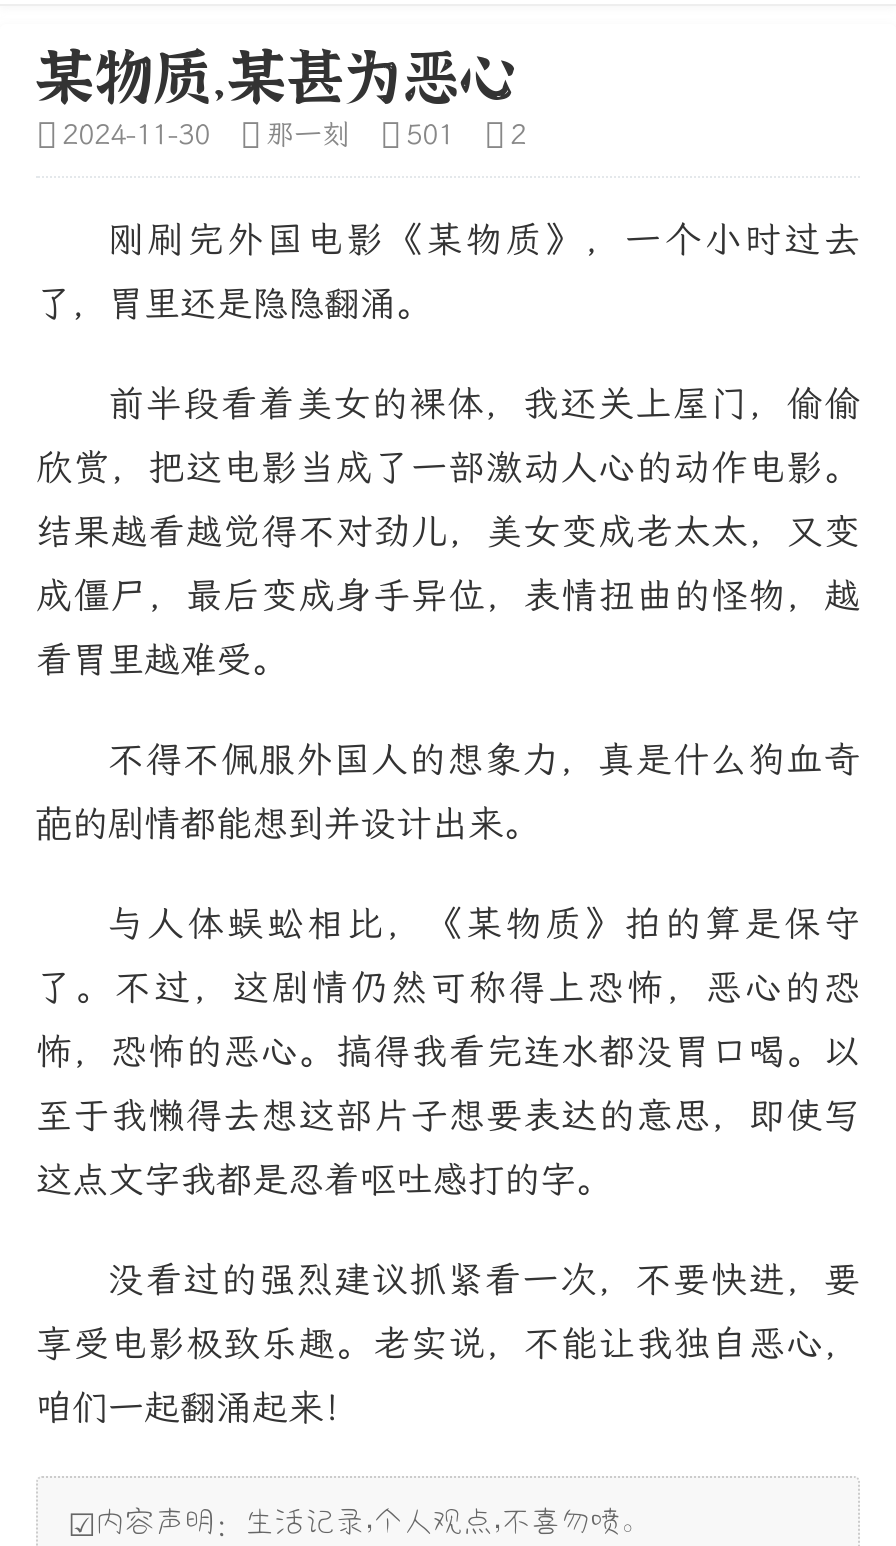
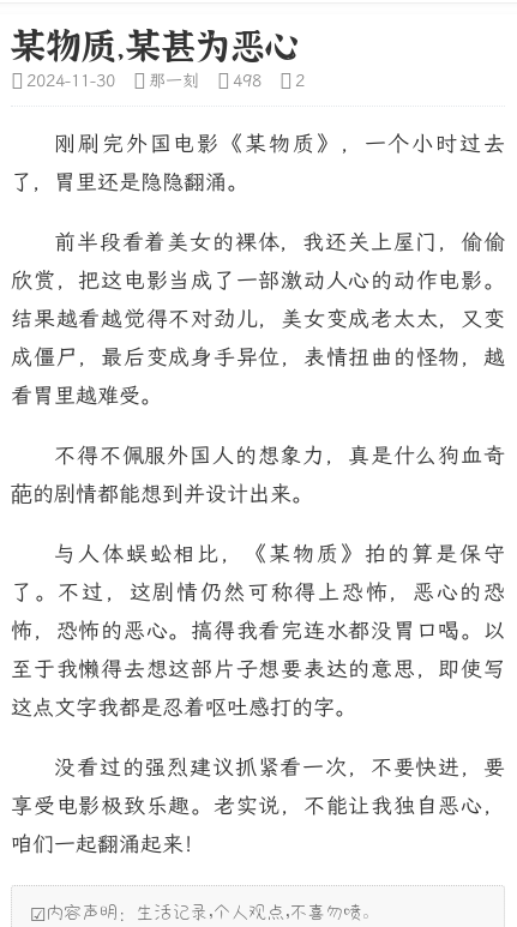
[62,118,526,152] 2024-11-30 那一刻 501 2 -> [26,71,305,91] 2024-11-30 那一刻 498 2

